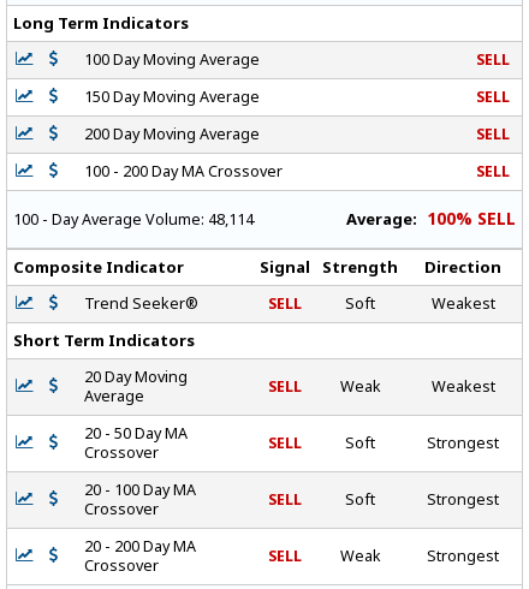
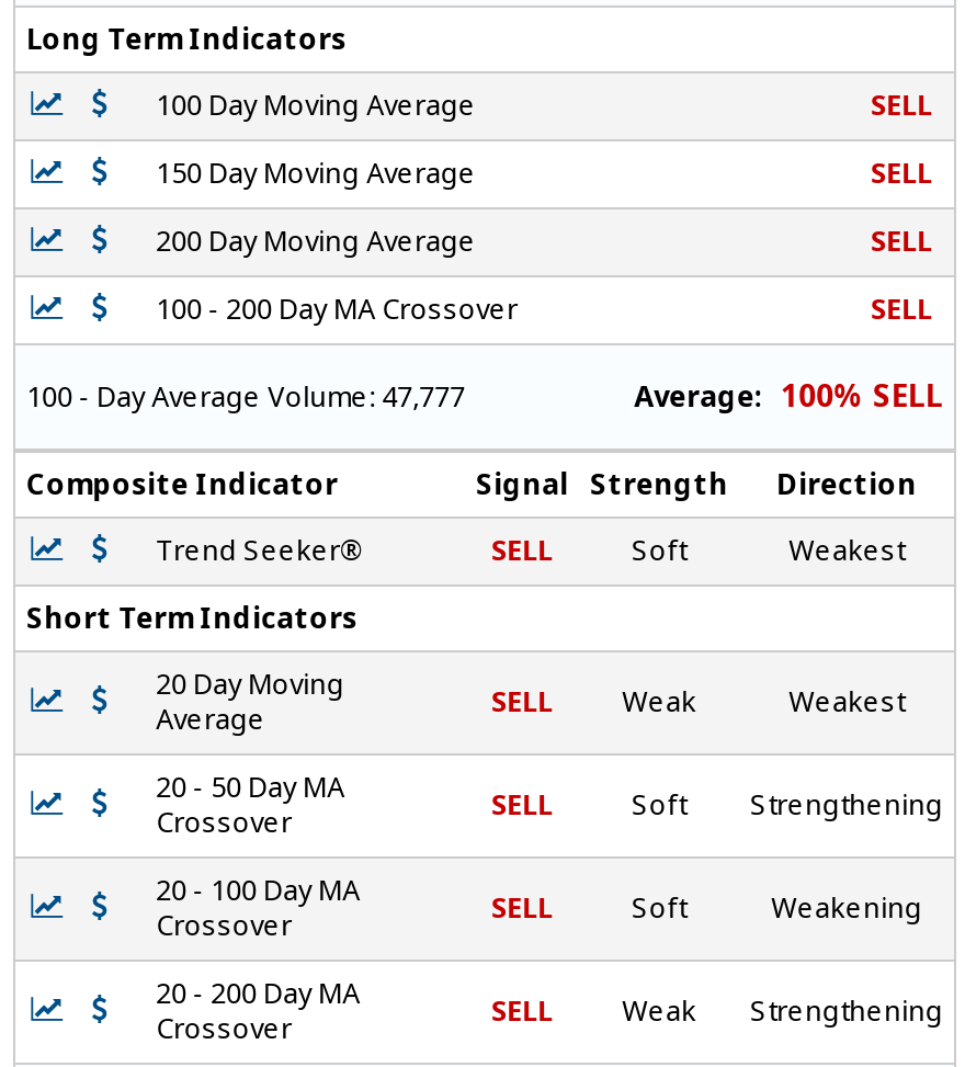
[13,210,254,230] 100 - Day Average Volume: 48,114 -> [27,379,465,416] 100 - Day Average Volume: 47,777
[427,433,499,454] Strongest -> [750,787,943,824] Strengthening
[427,490,499,510] Strongest -> [771,890,922,927] Weakening
[427,546,499,567] Strongest -> [750,993,943,1030] Strengthening

